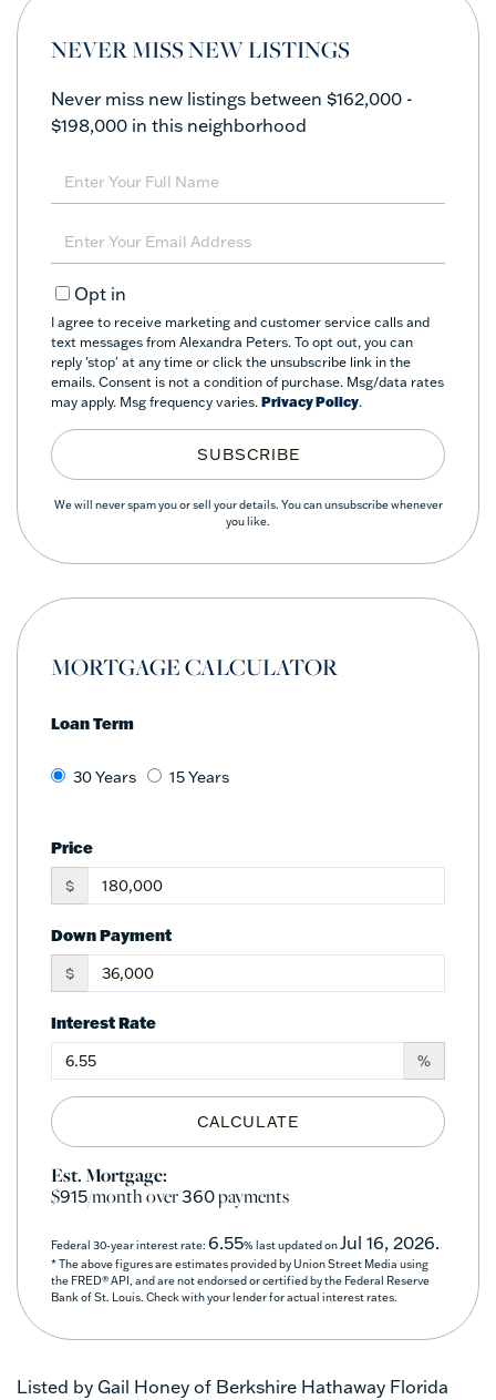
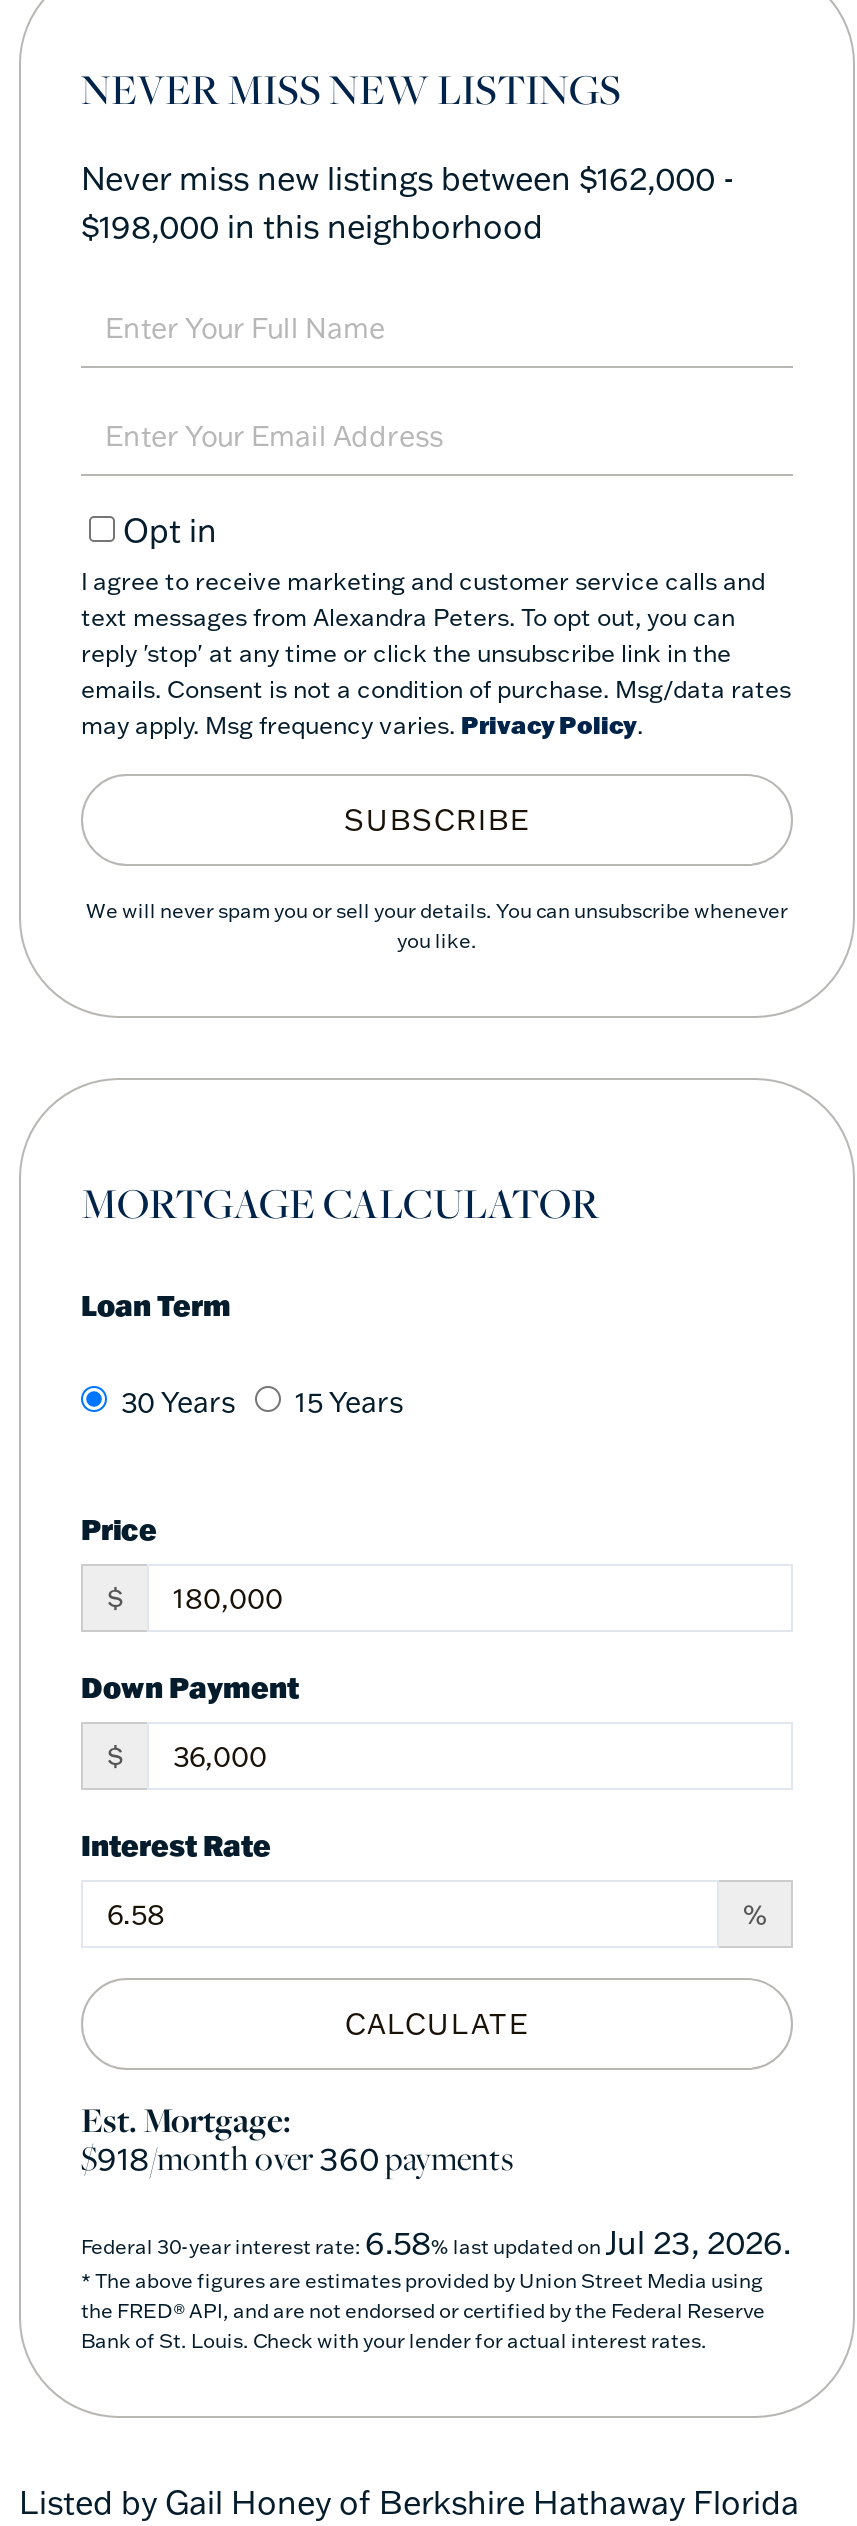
[51,1184,289,1208] $915/month over360payments -> [81,2133,513,2181] $918/month over360payments
[51,1231,440,1253] Federal 30-year interest rate: 6.55% last updated on Jul 16, 2026. -> [81,2221,791,2261] Federal 30-year interest rate: 6.58% last updated on Jul 23, 2026.

